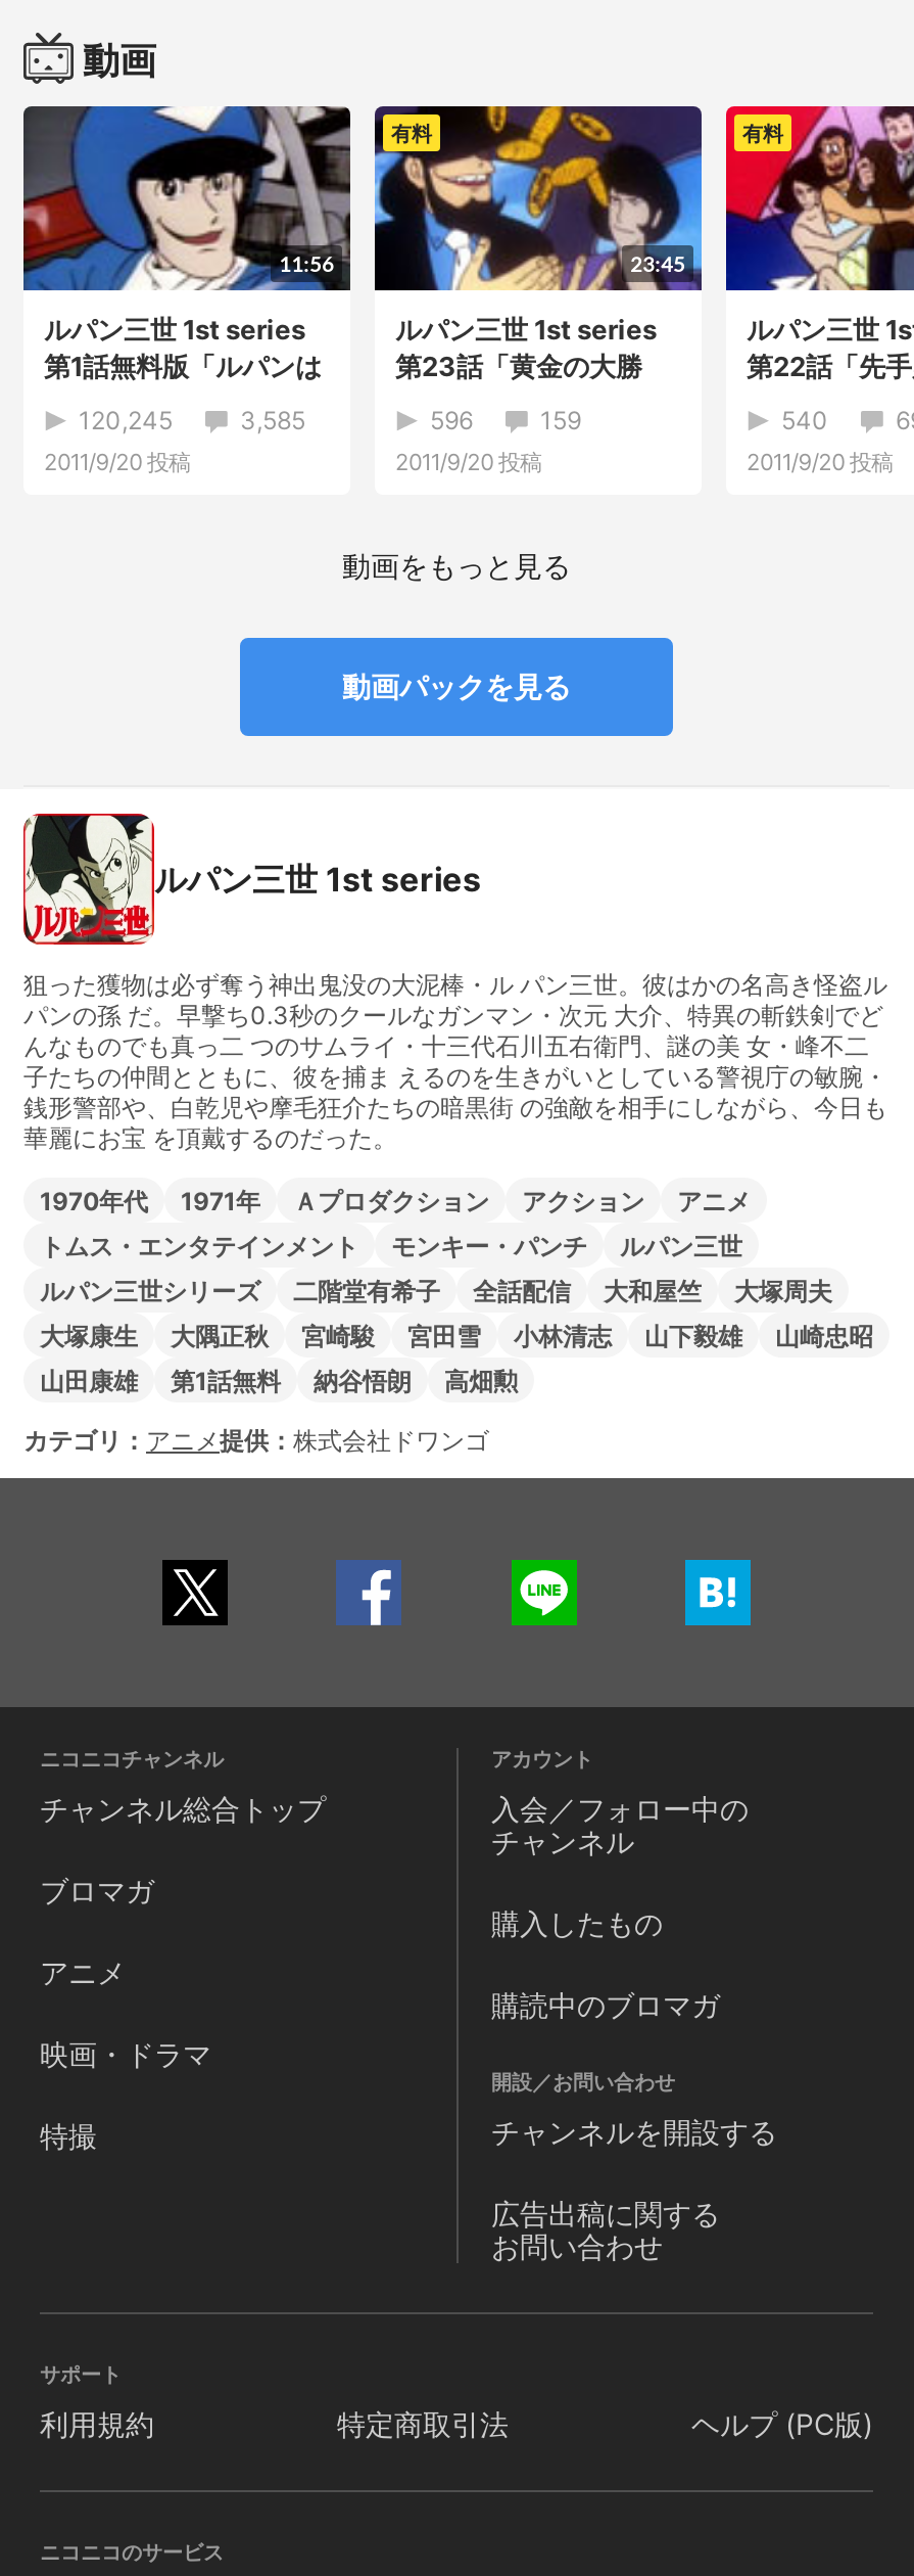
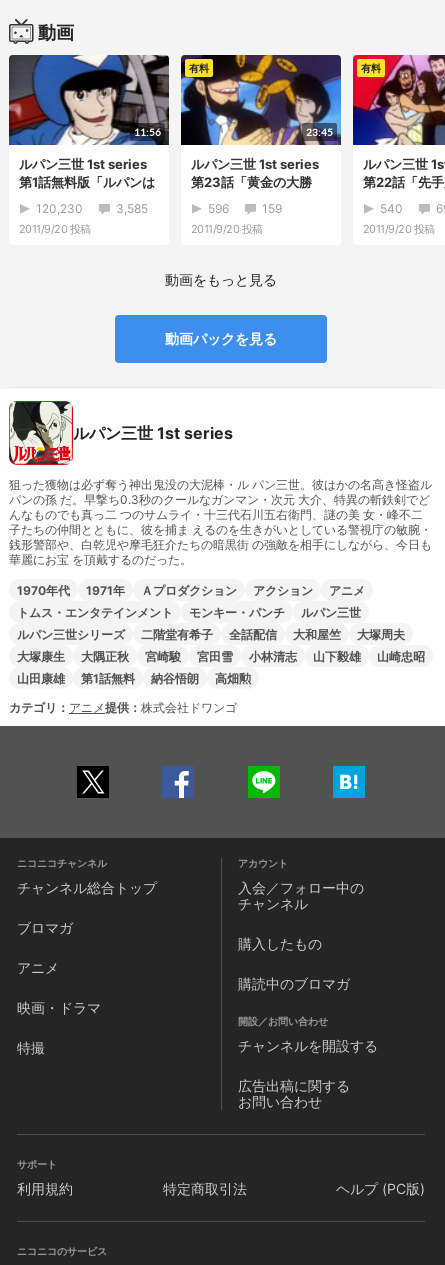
[79,405,173,435] 120,245 -> [36,201,83,216] 120,230

